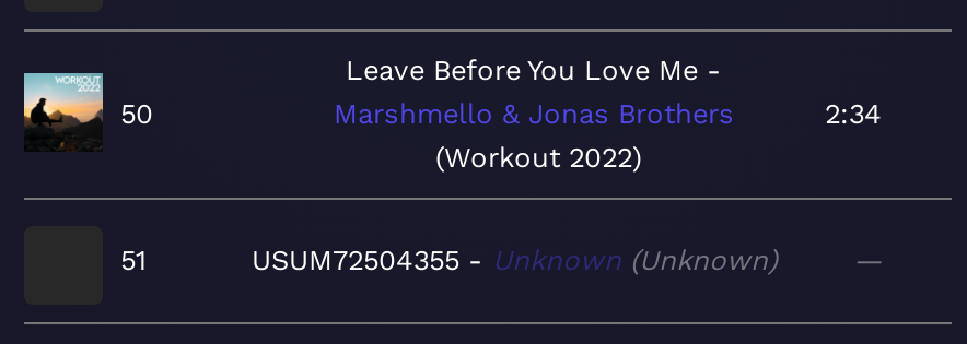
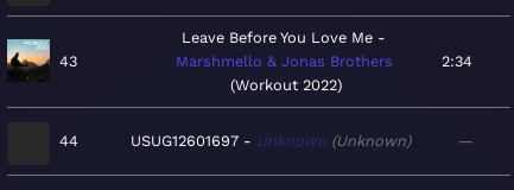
[120,98,153,131] 50 -> [59,53,77,71] 43
[120,244,459,277] 51 | USUM72504355 -> [59,132,239,150] 44 | USUG12601697

